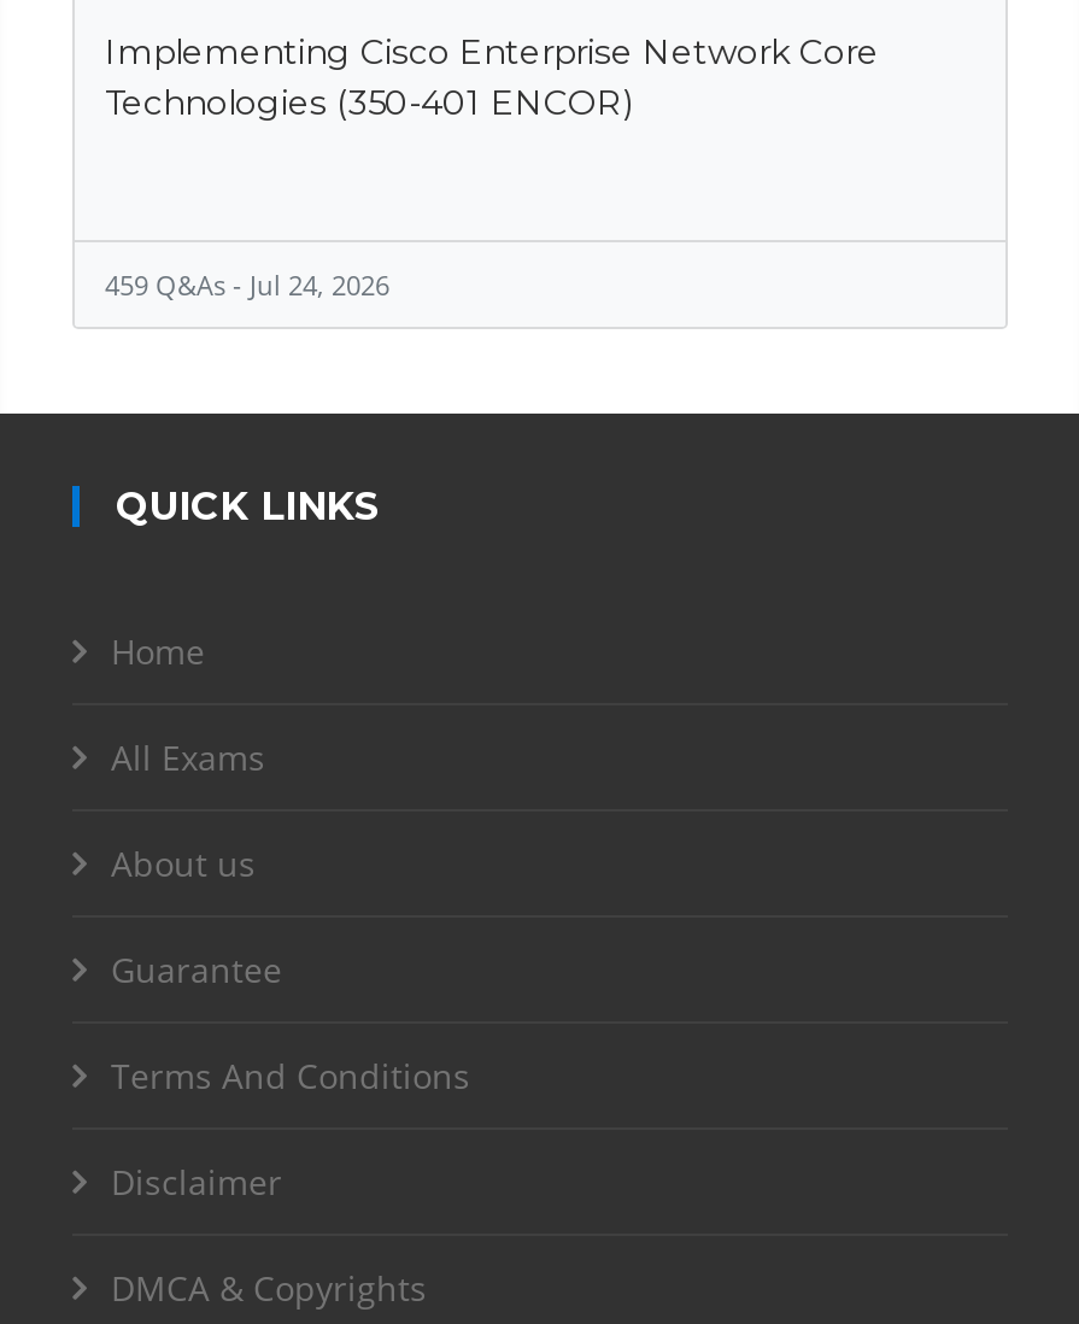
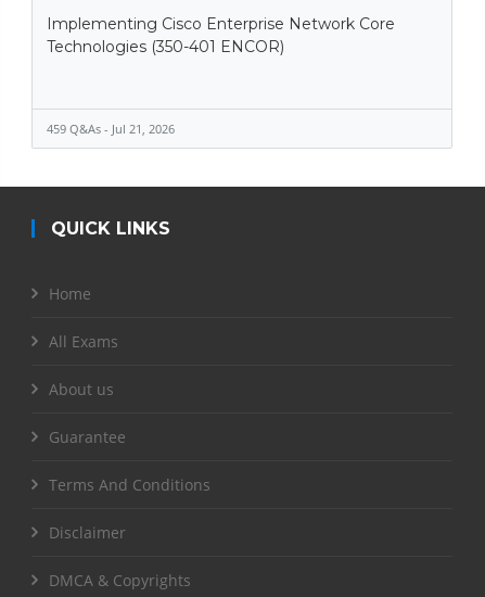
[105,267,389,304] 459 Q&As - Jul 24, 2026 -> [46,121,174,137] 459 Q&As - Jul 21, 2026

